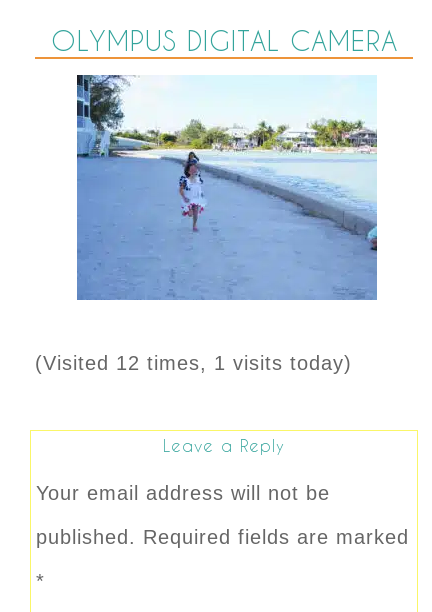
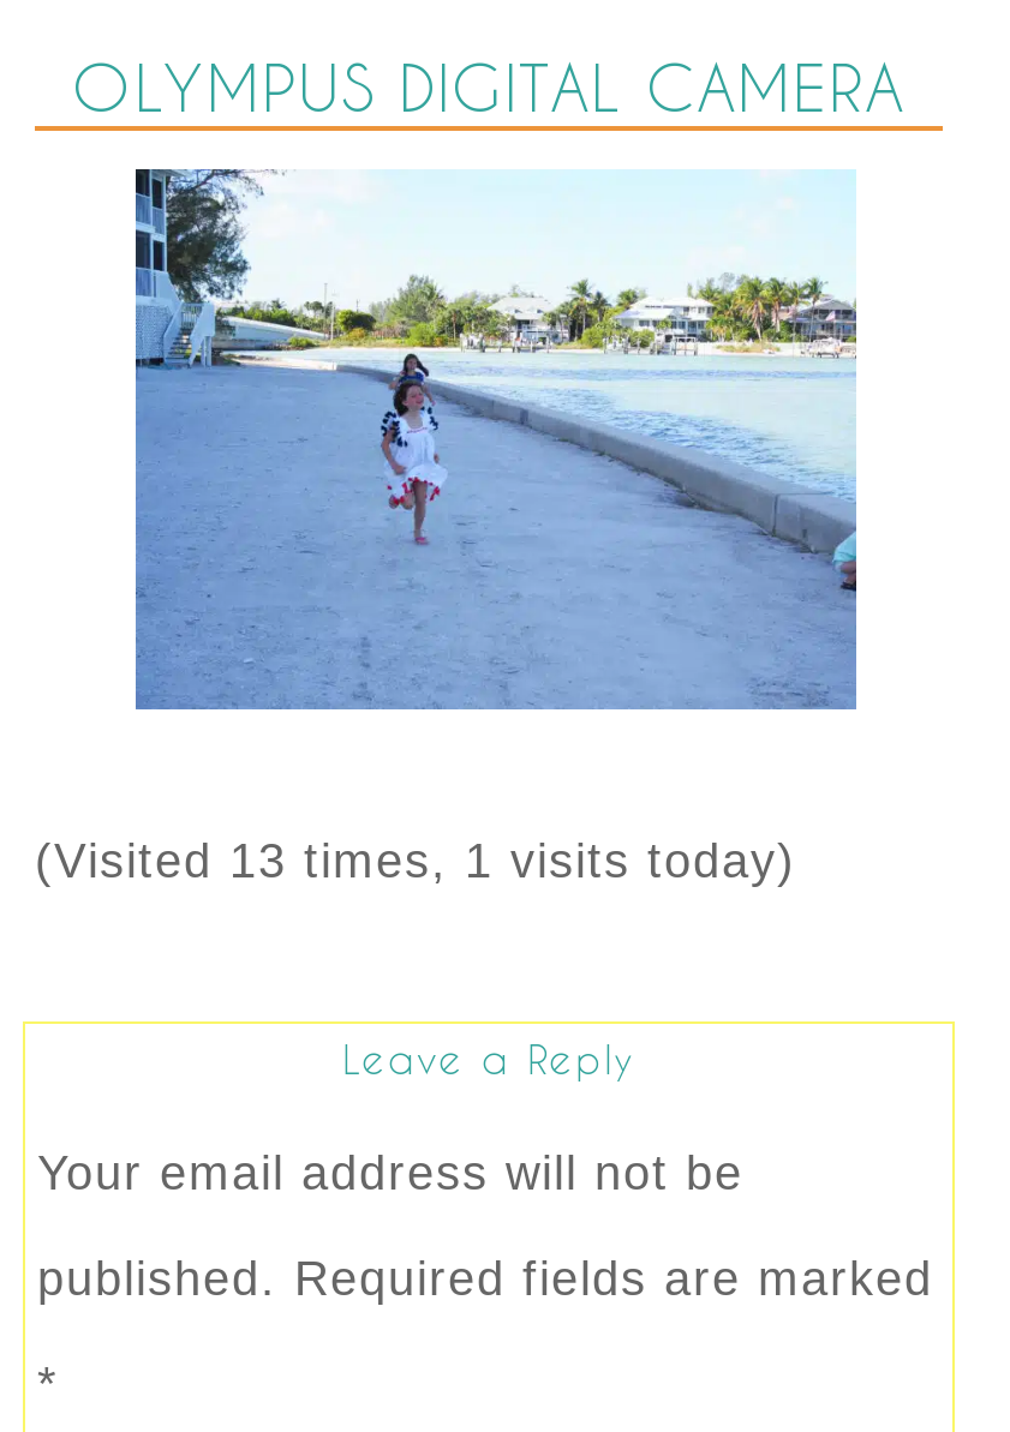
[35,352,352,374] (Visited 12 times, 1 visits today) -> [35,834,796,887] (Visited 13 times, 1 visits today)

